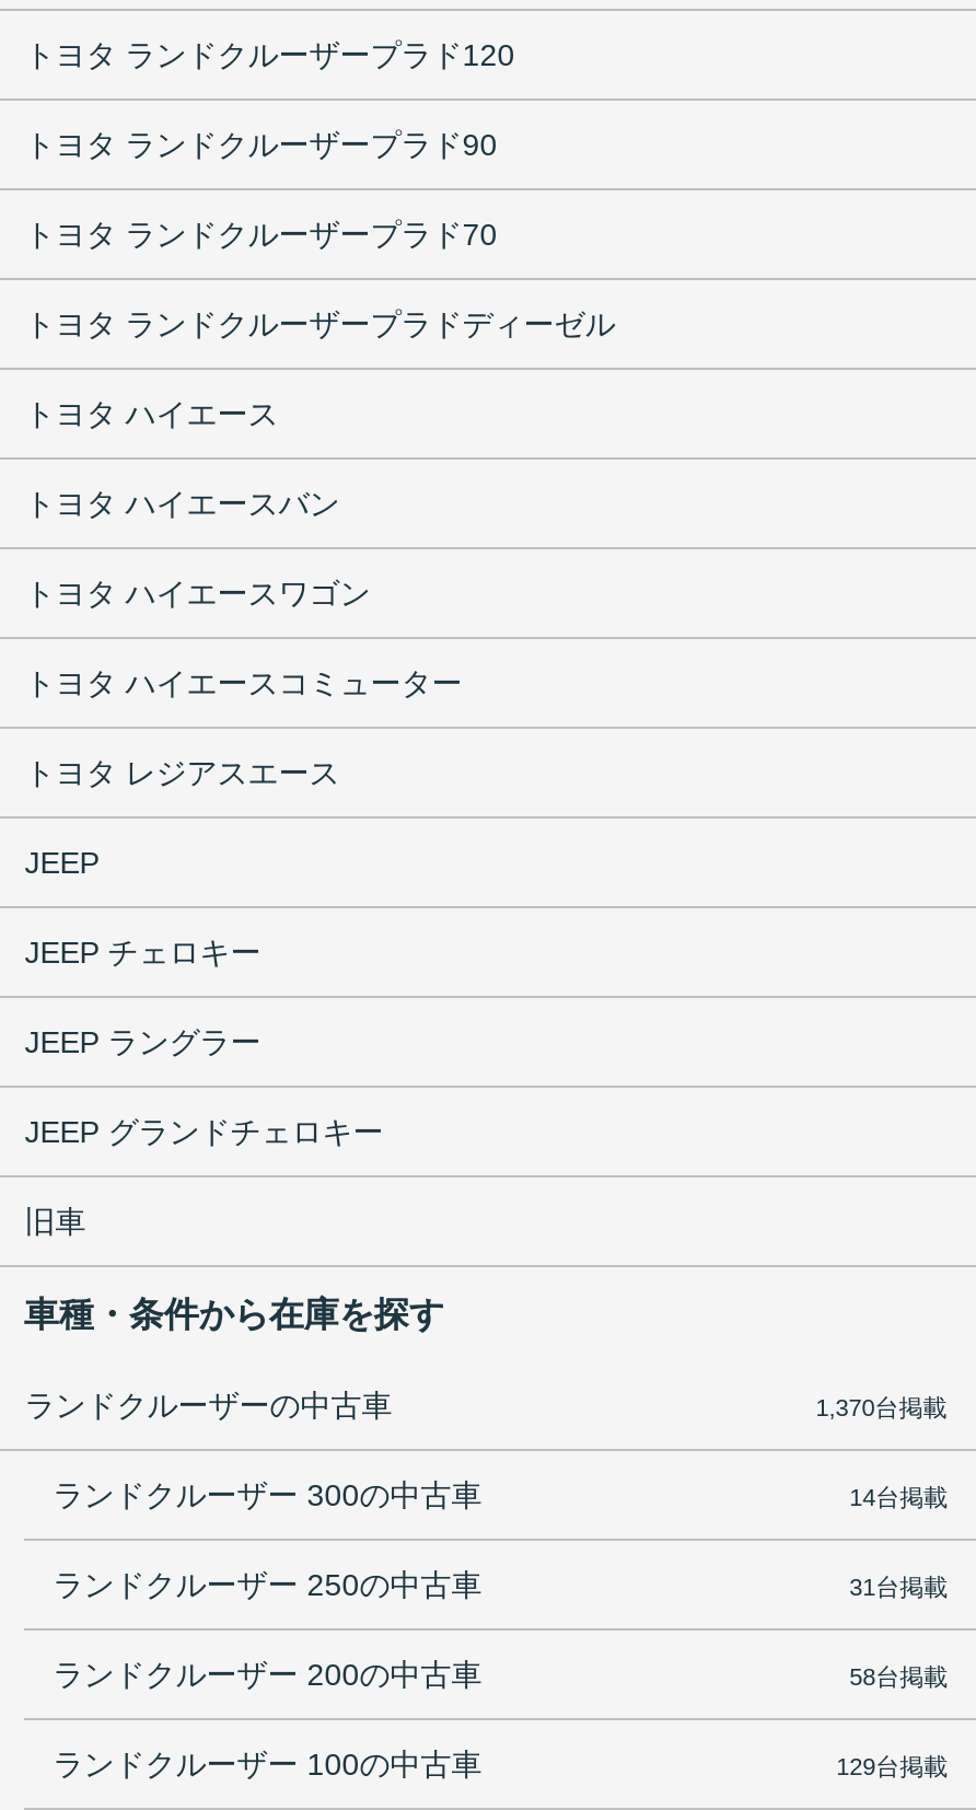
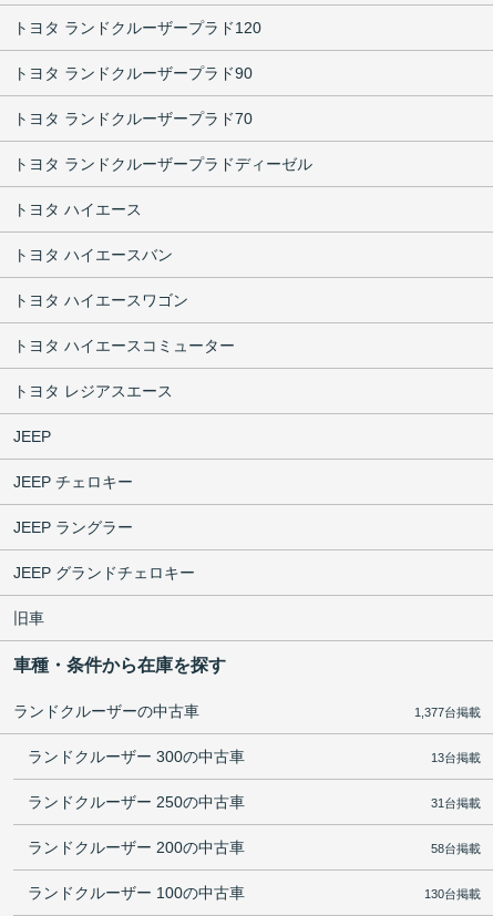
[816,1395,947,1421] 1,370台掲載 -> [414,706,481,719] 1,377台掲載
[849,1484,948,1511] 14台掲載 -> [431,751,481,764] 13台掲載
[836,1754,948,1780] 129台掲載 -> [424,887,481,901] 130台掲載

